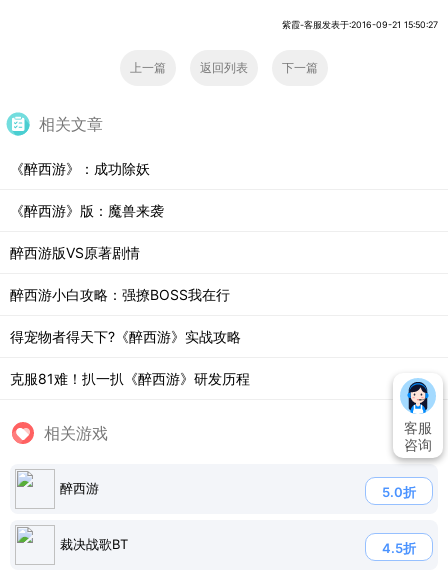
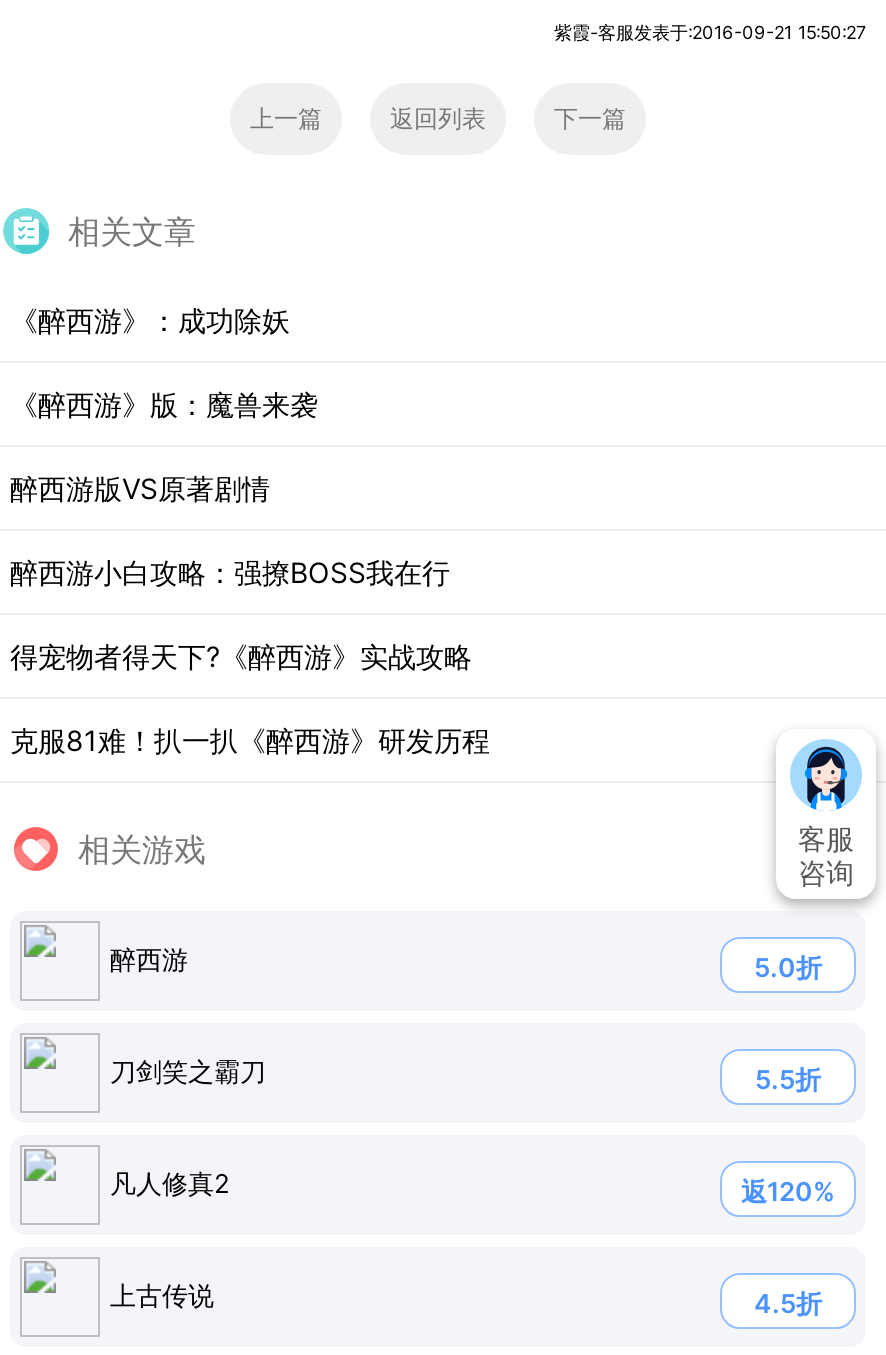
[60,536,128,552] 裁决战歌BT -> [110,1055,835,1311] 刀剑笑之霸刀 | 5.5折 | 凡人修真2 | 返120% | 上古传说

